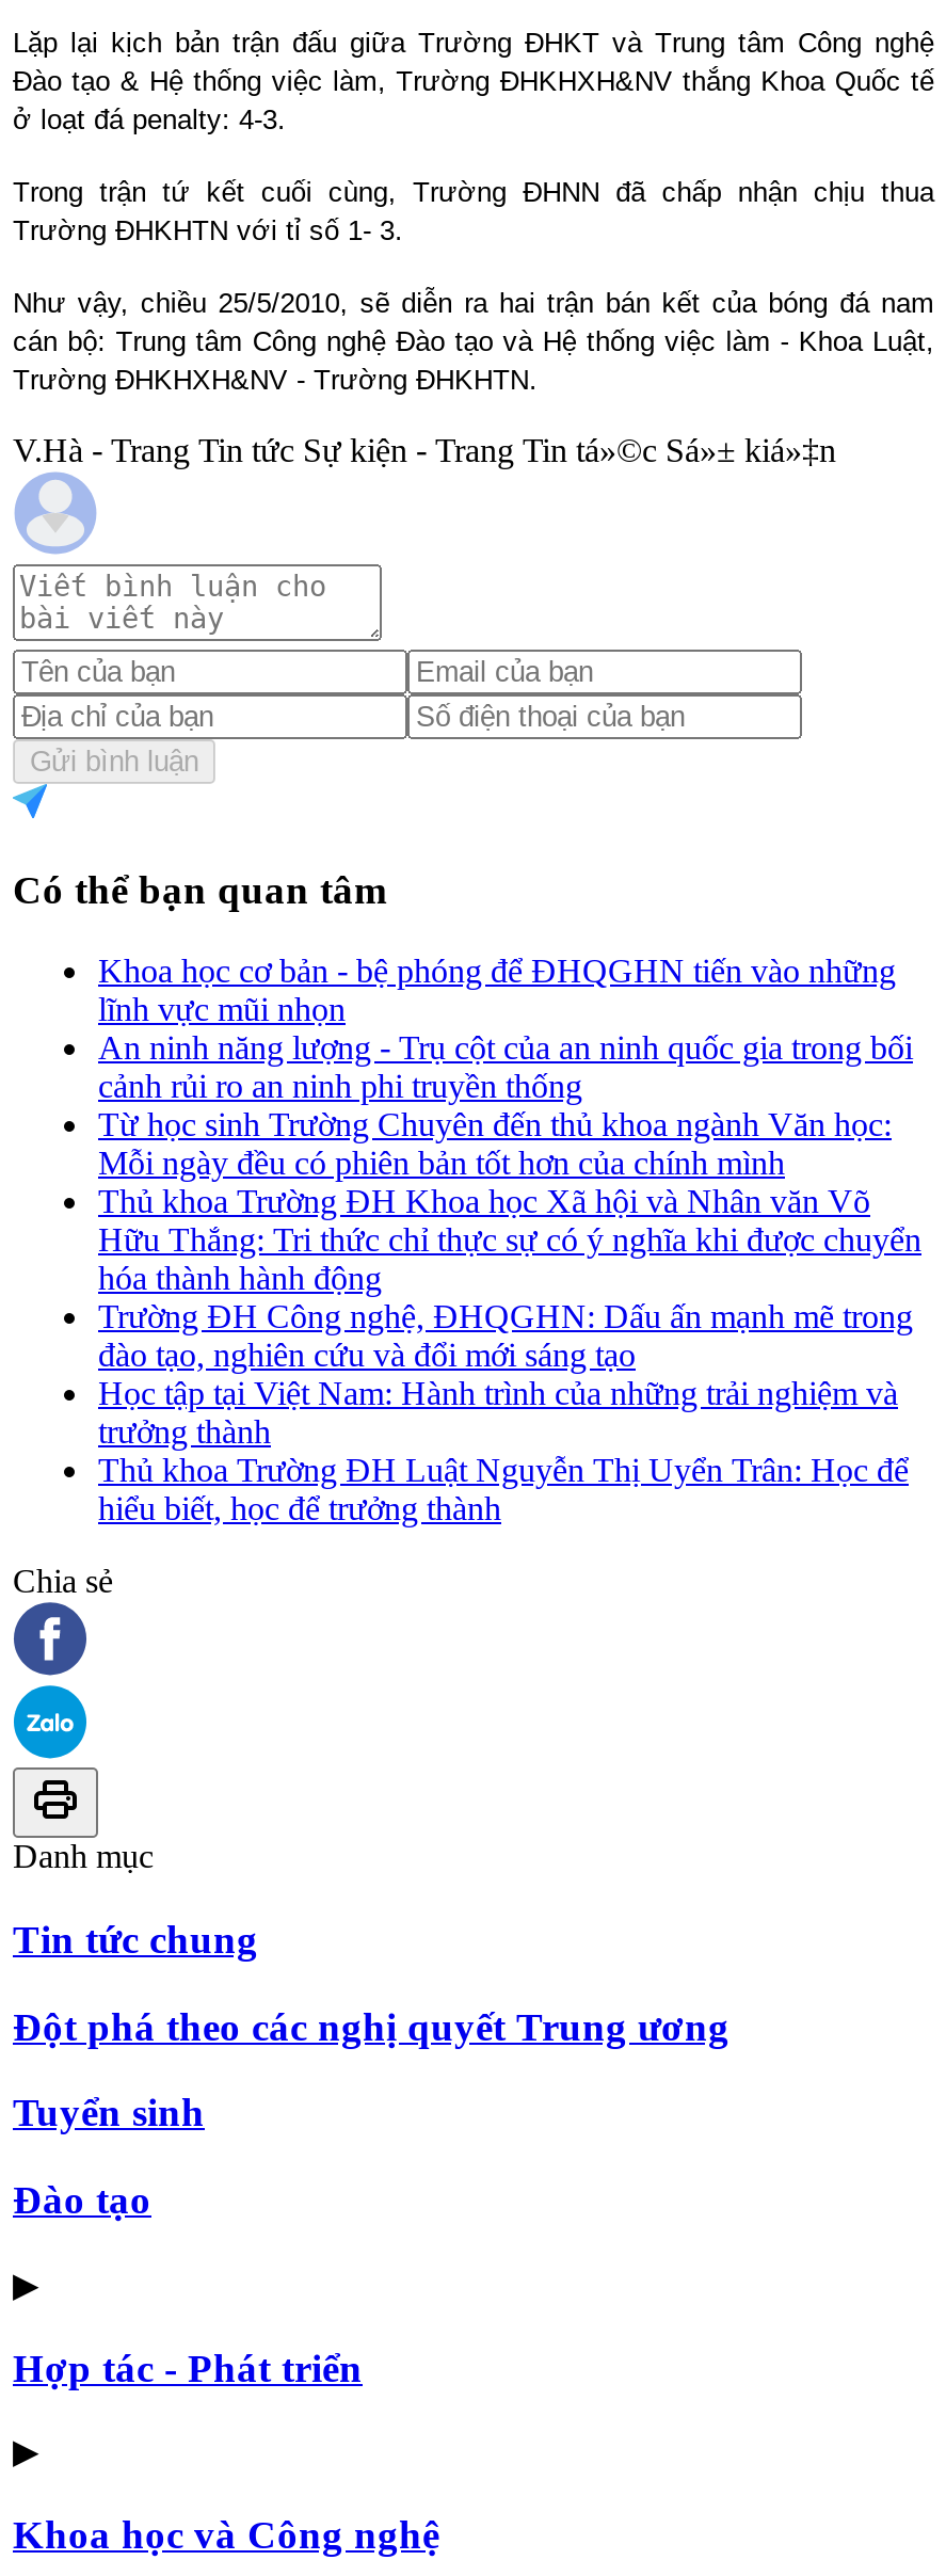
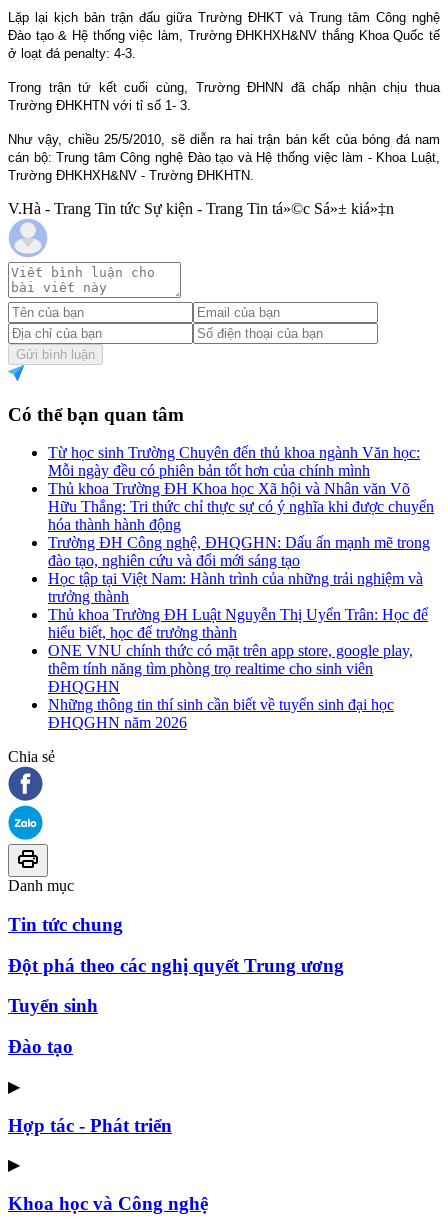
[98,953,913,1104] Khoa học cơ bản - bệ phóng để ĐHQGHN tiến vào những | lĩnh vực mũi nhọn | An ninh năng lượng - Trụ cột của an ninh quốc gia trong bối | cảnh rủi ro an ninh phi truyền thống -> none
moved [98,1107,921,1527] -> [48,444,434,641]: Từ học sinh Trường Chuyên đến thủ khoa ngành Văn học: | Mỗi ngày đều có phiên bản tốt hơn của chính mình | Thủ khoa Trường ĐH Khoa học Xã hội và Nhân văn Võ | ... | Thủ khoa Trường ĐH Luật Nguyễn Thị Uyển Trân: Học để | hiểu biết, học để trưởng thành
none -> [48,642,413,731] ONE VNU chính thức có mặt trên app store, google play, | thêm tính năng tìm phòng trọ realtime cho sinh viên | ĐHQGHN | Những thông tin thí sinh cần biết về tuyển sinh đại học | ĐHQGHN năm 2026

